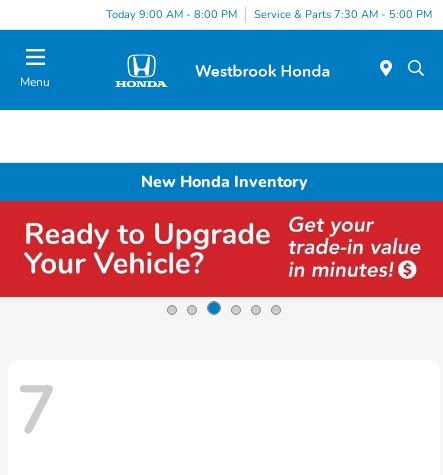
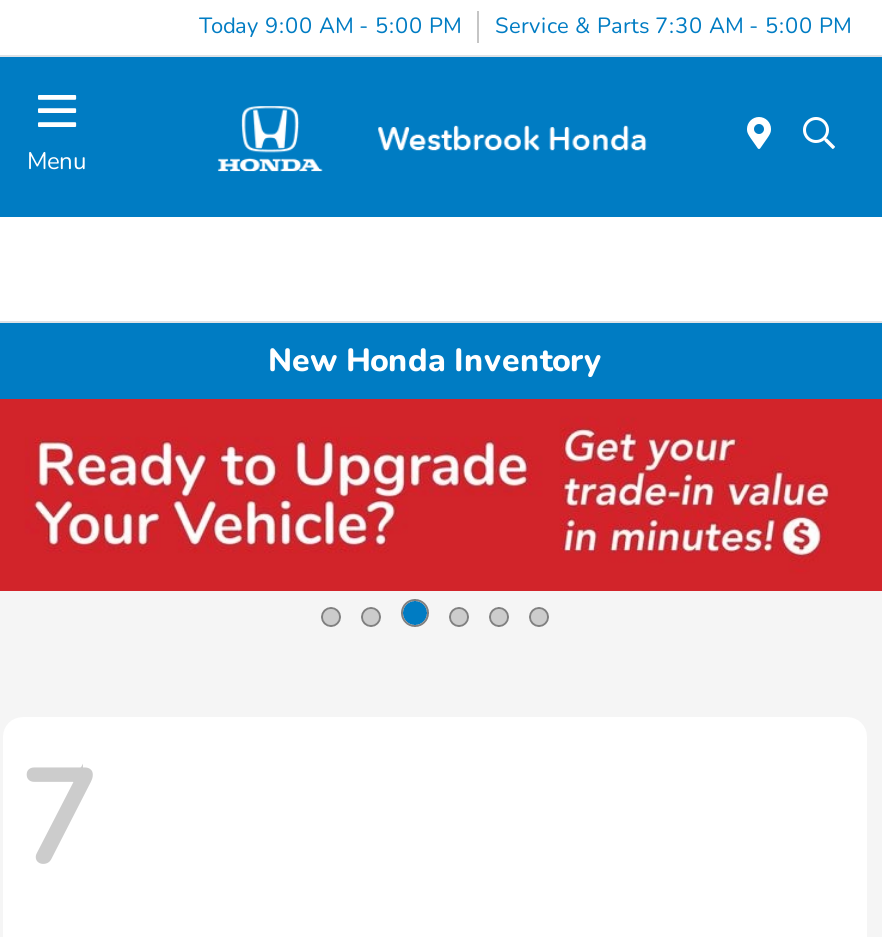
[106,6,432,21] Today 9:00 AM - 8:00 PM Service & Parts 7:30 AM - 5:00 PM -> [199,10,851,40] Today 9:00 AM - 5:00 PM Service & Parts 7:30 AM - 5:00 PM

